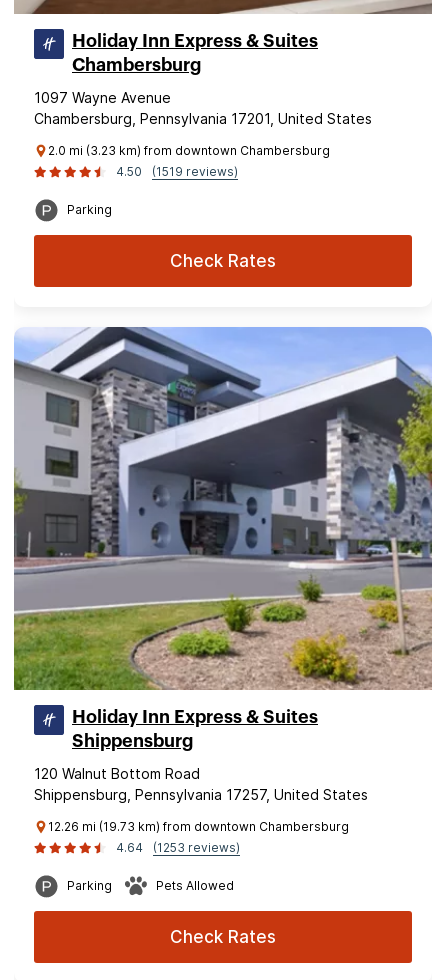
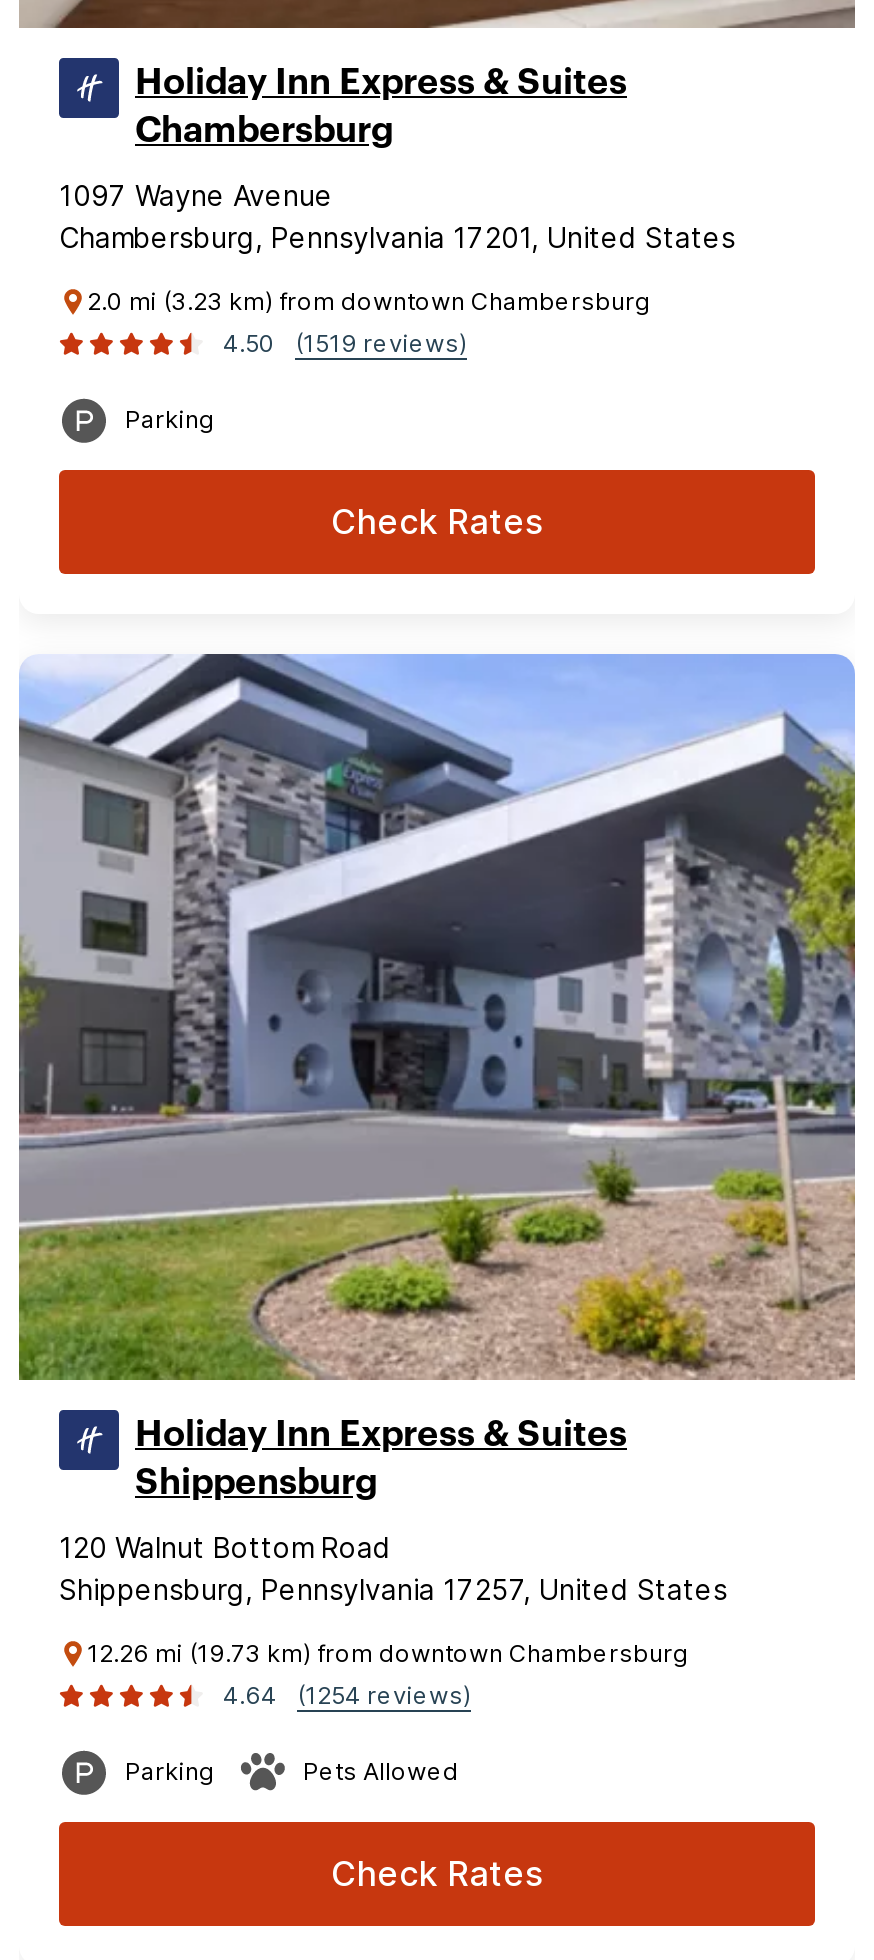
[116,840,240,855] 4.64 (1253 reviews) -> [223,1680,471,1710] 4.64 (1254 reviews)

